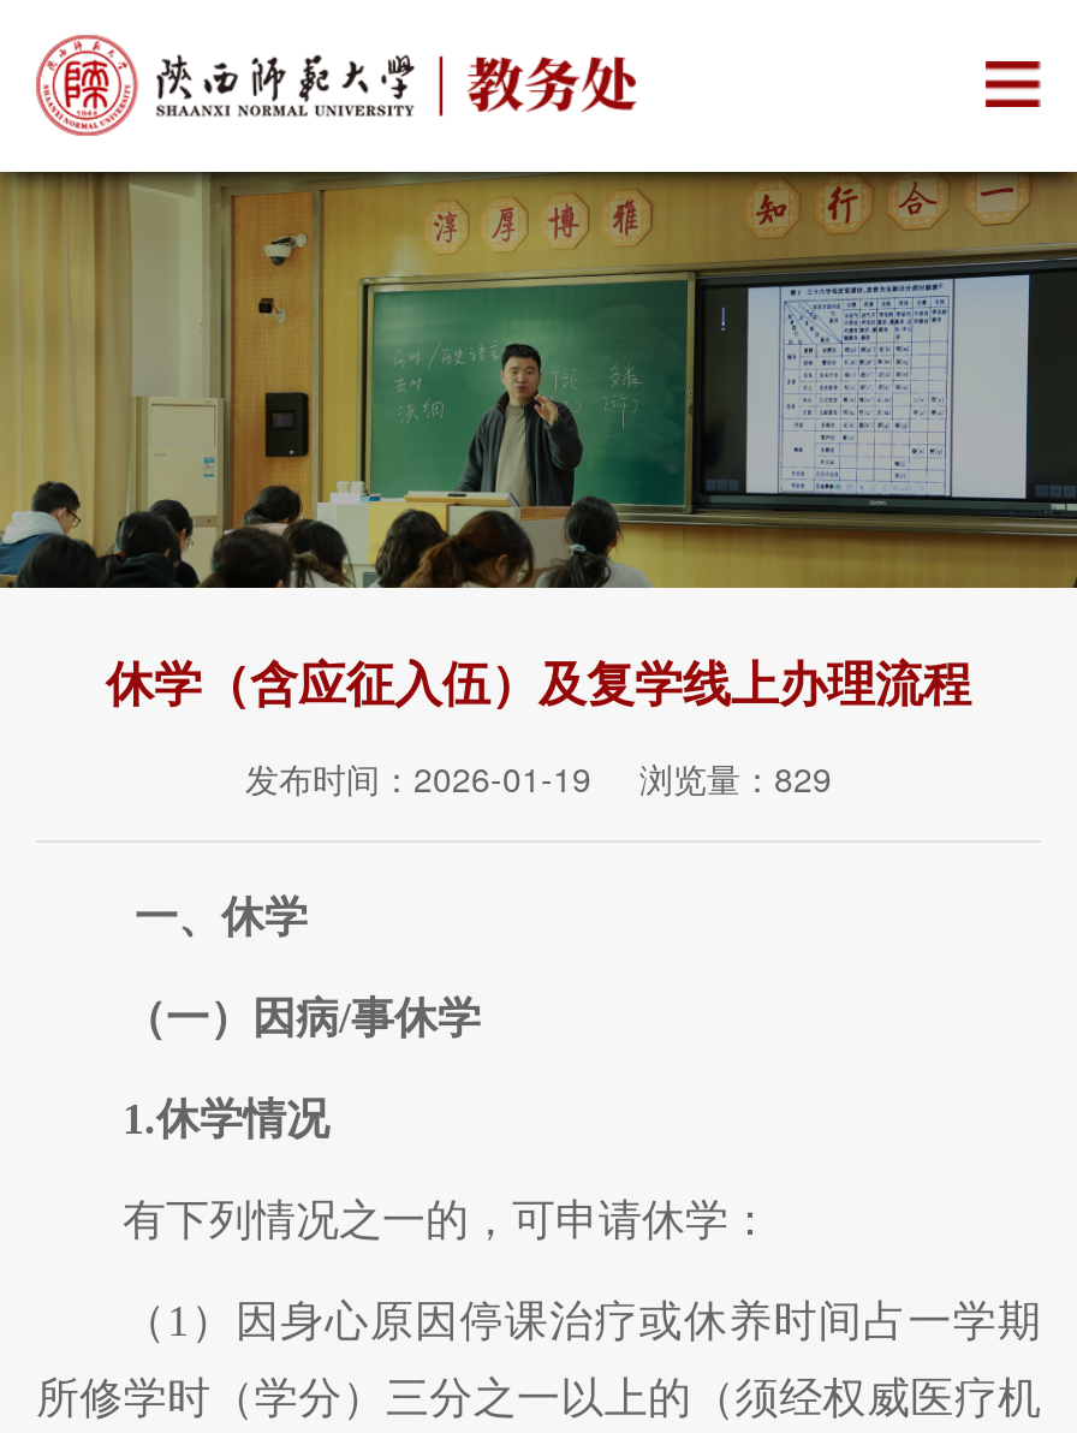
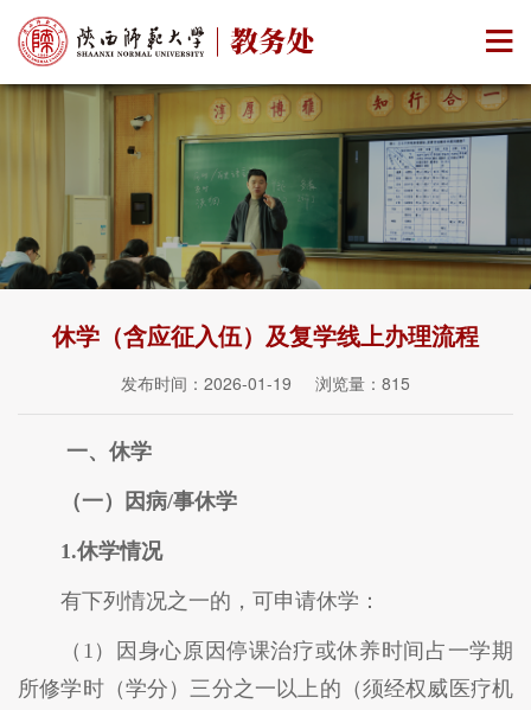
[245,753,832,801] 发布时间：2026-01-19 浏览量：829 -> [121,371,410,394] 发布时间：2026-01-19 浏览量：815

